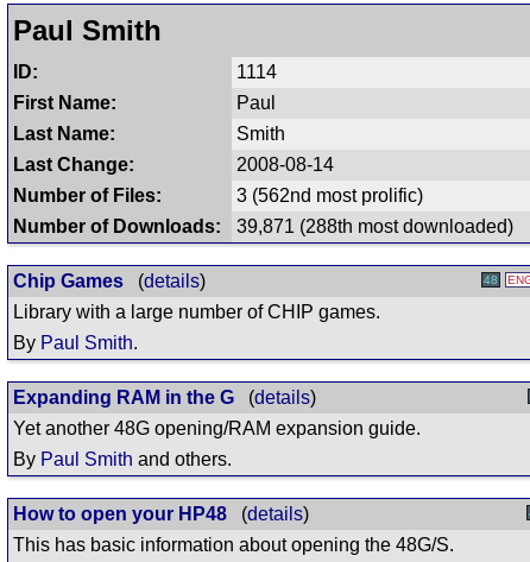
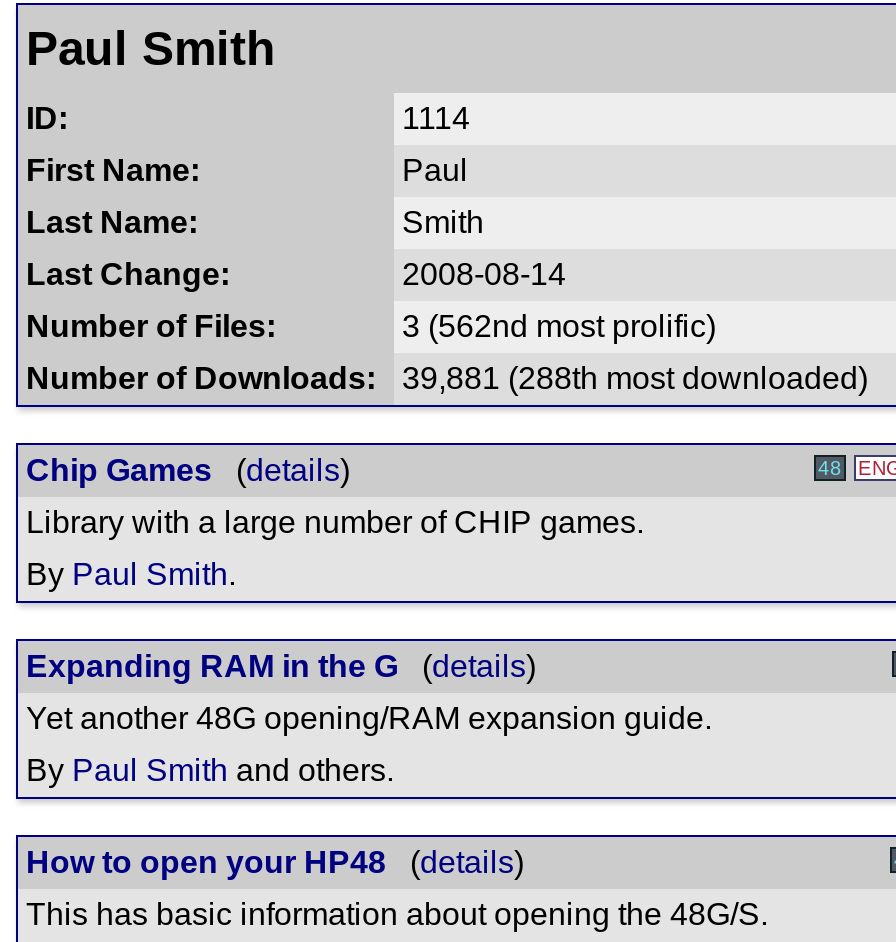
[236,216,513,236] 39,871 (288th most downloaded) -> [402,361,868,395] 39,881 (288th most downloaded)

